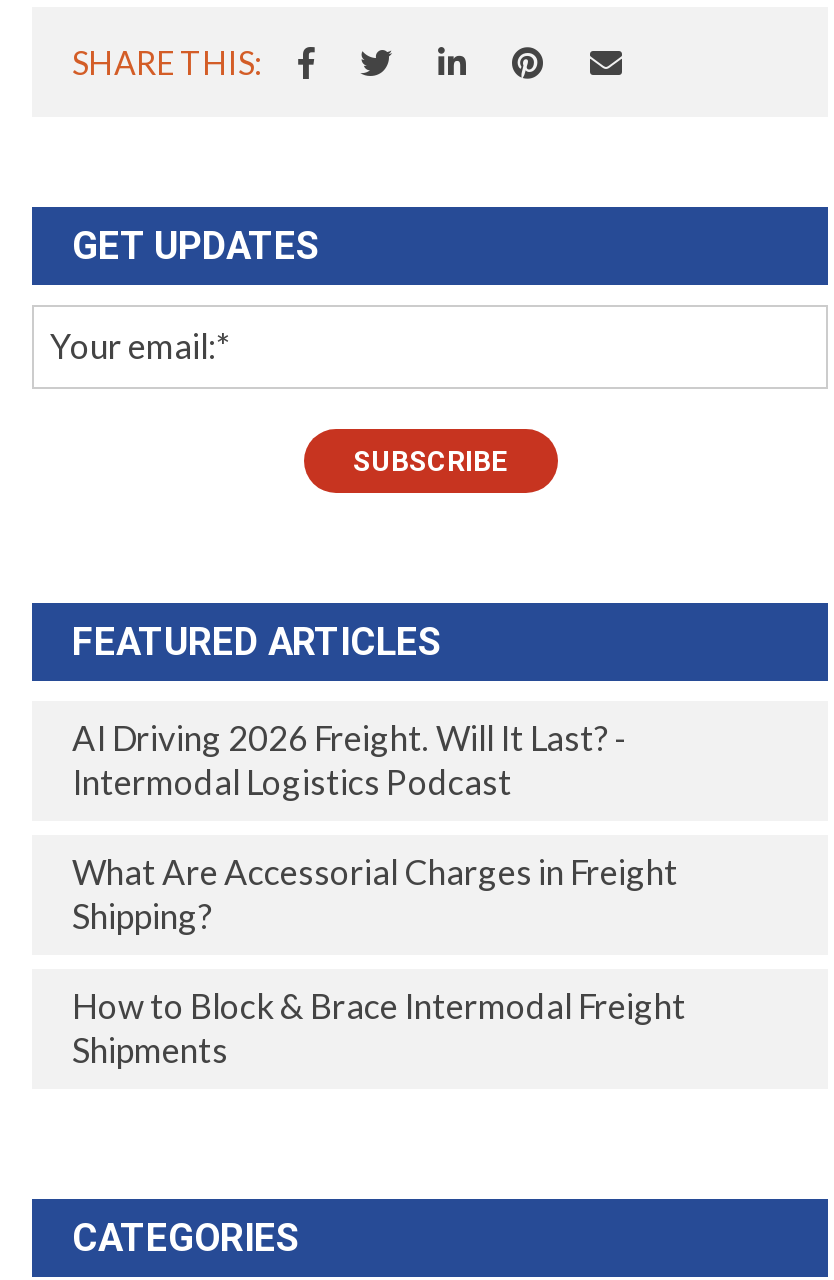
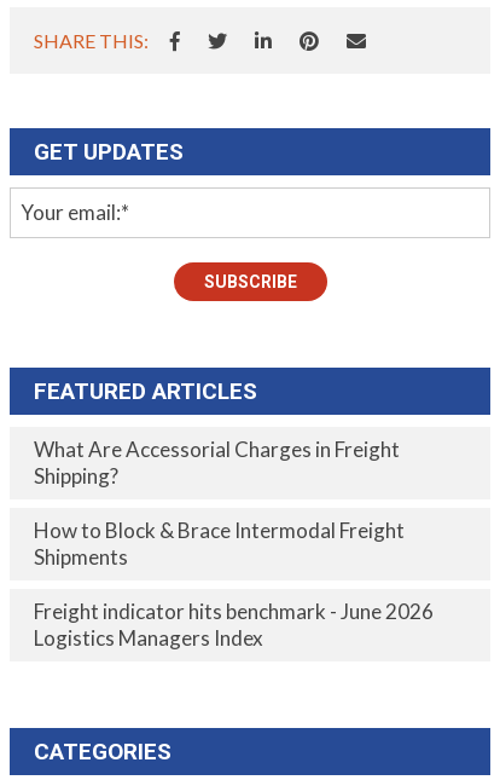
[72,716,626,802] AI Driving 2026 Freight. Will It Last? - | Intermodal Logistics Podcast -> none
moved [72,850,686,1070] -> [34,436,405,569]: What Are Accessorial Charges in Freight | Shipping? | How to Block & Brace Intermodal Freight | Shipments
none -> [34,598,434,650] Freight indicator hits benchmark - June 2026 | Logistics Managers Index

